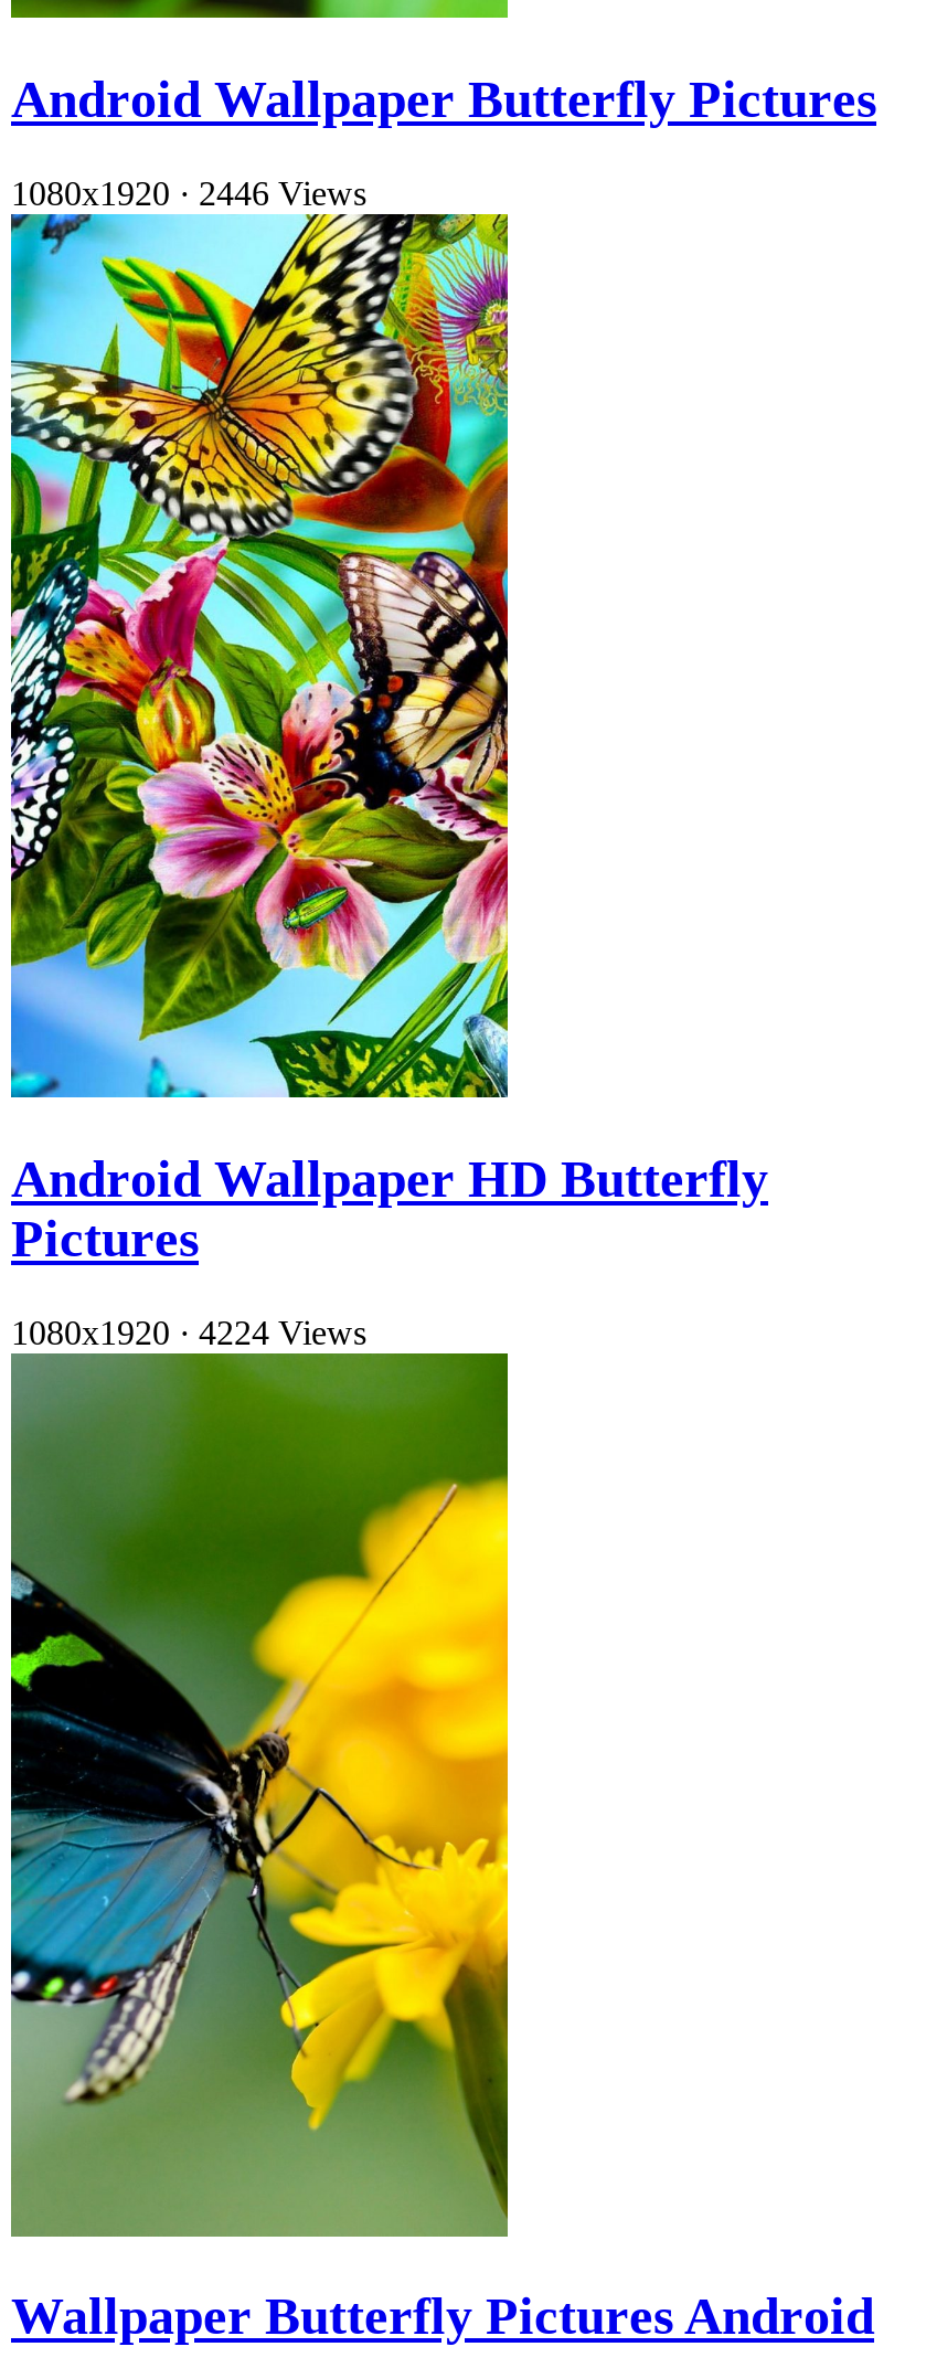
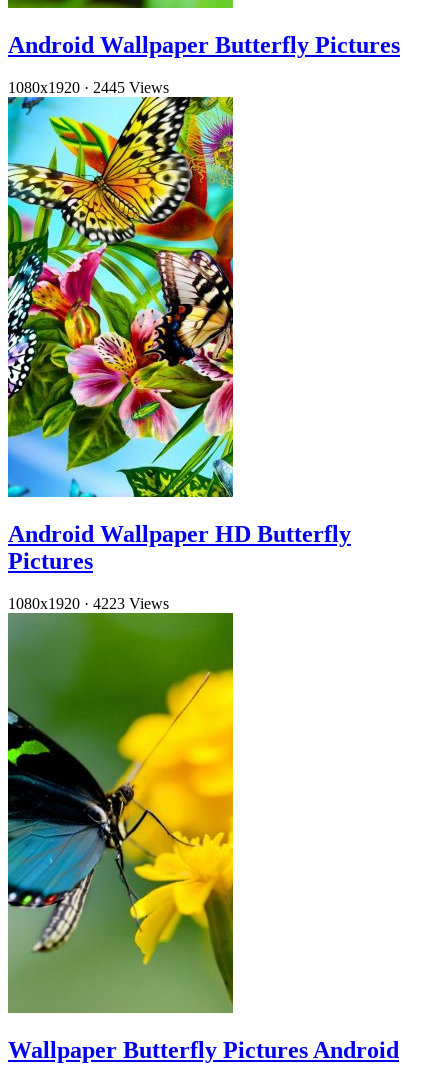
[11,175,366,212] 1080x1920 · 2446 Views -> [8,79,169,96] 1080x1920 · 2445 Views
[11,1313,366,1351] 1080x1920 · 4224 Views -> [8,595,169,612] 1080x1920 · 4223 Views

